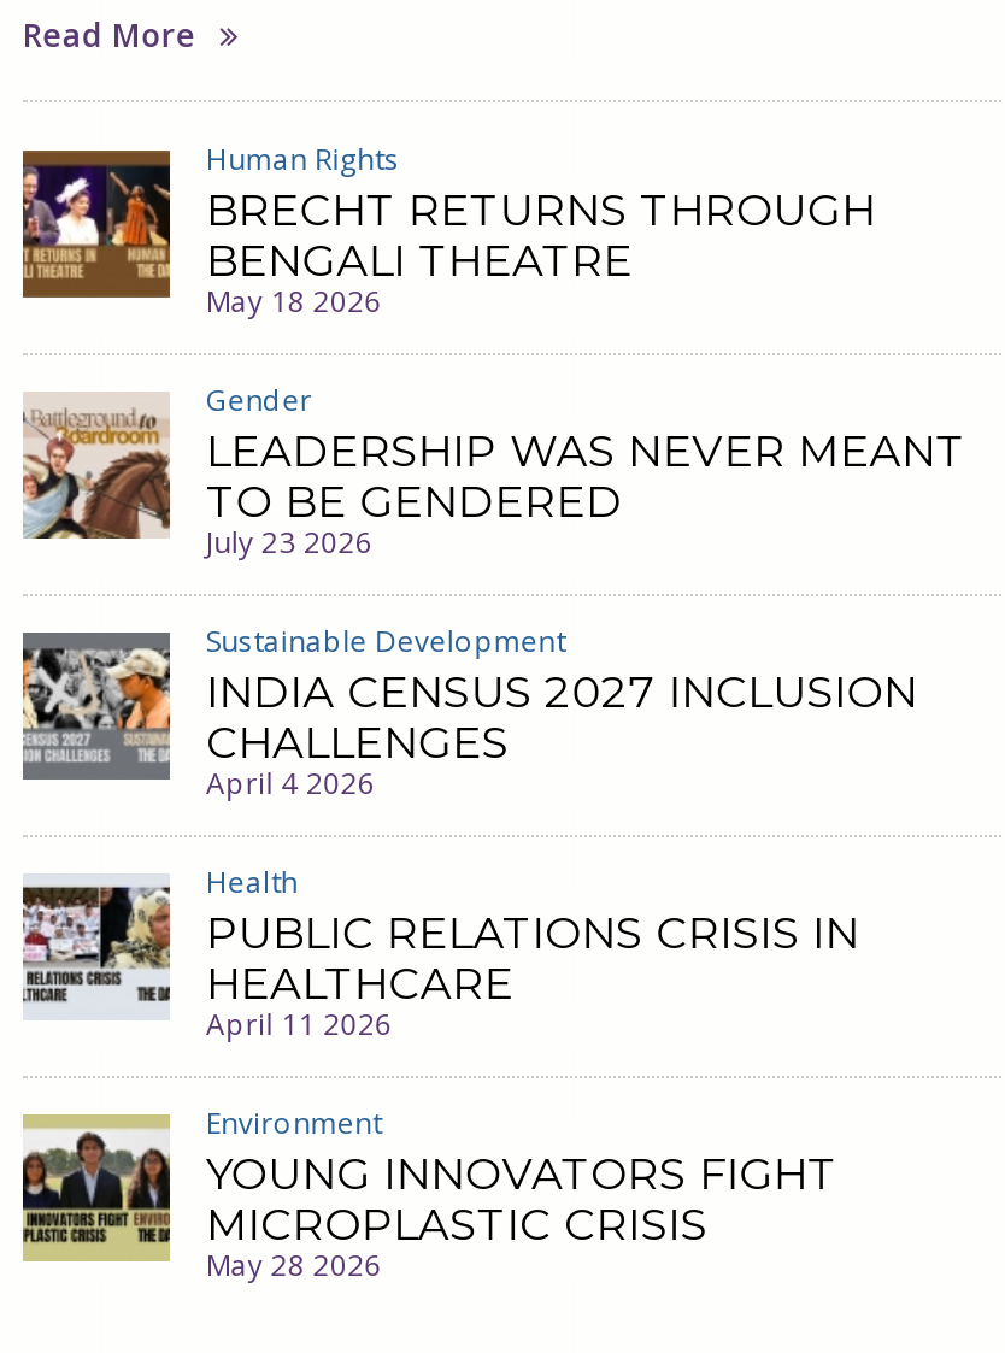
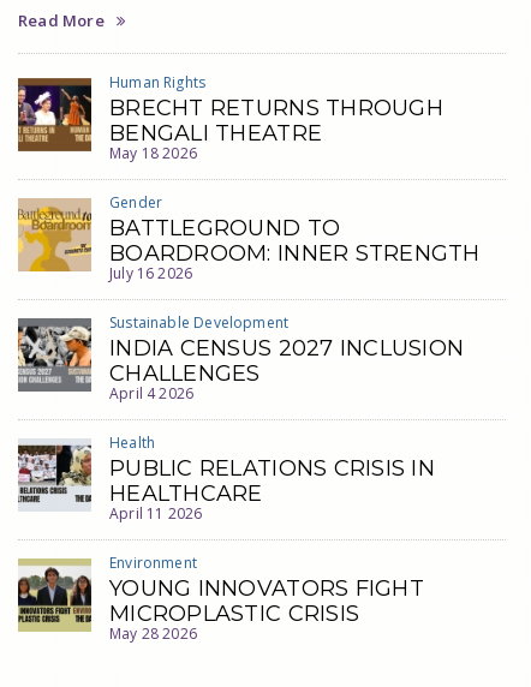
[20,394,965,563] [image] | LEADERSHIP WAS NEVER MEANT | TO BE GENDERED | July 23 2026 -> [17,199,480,283] [image] | BATTLEGROUND TO | BOARDROOM: INNER STRENGTH | July 16 2026

